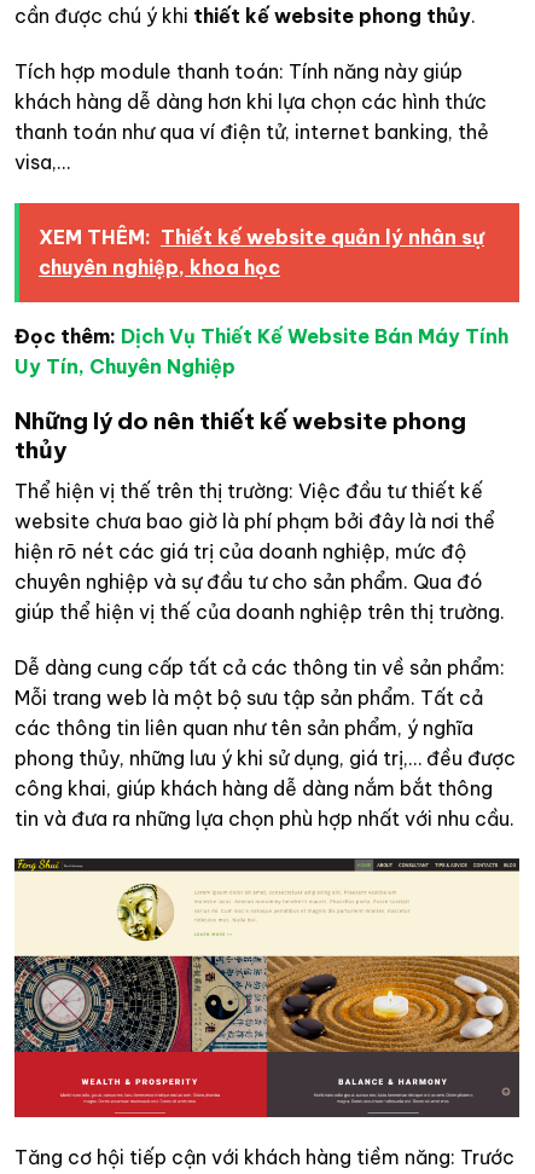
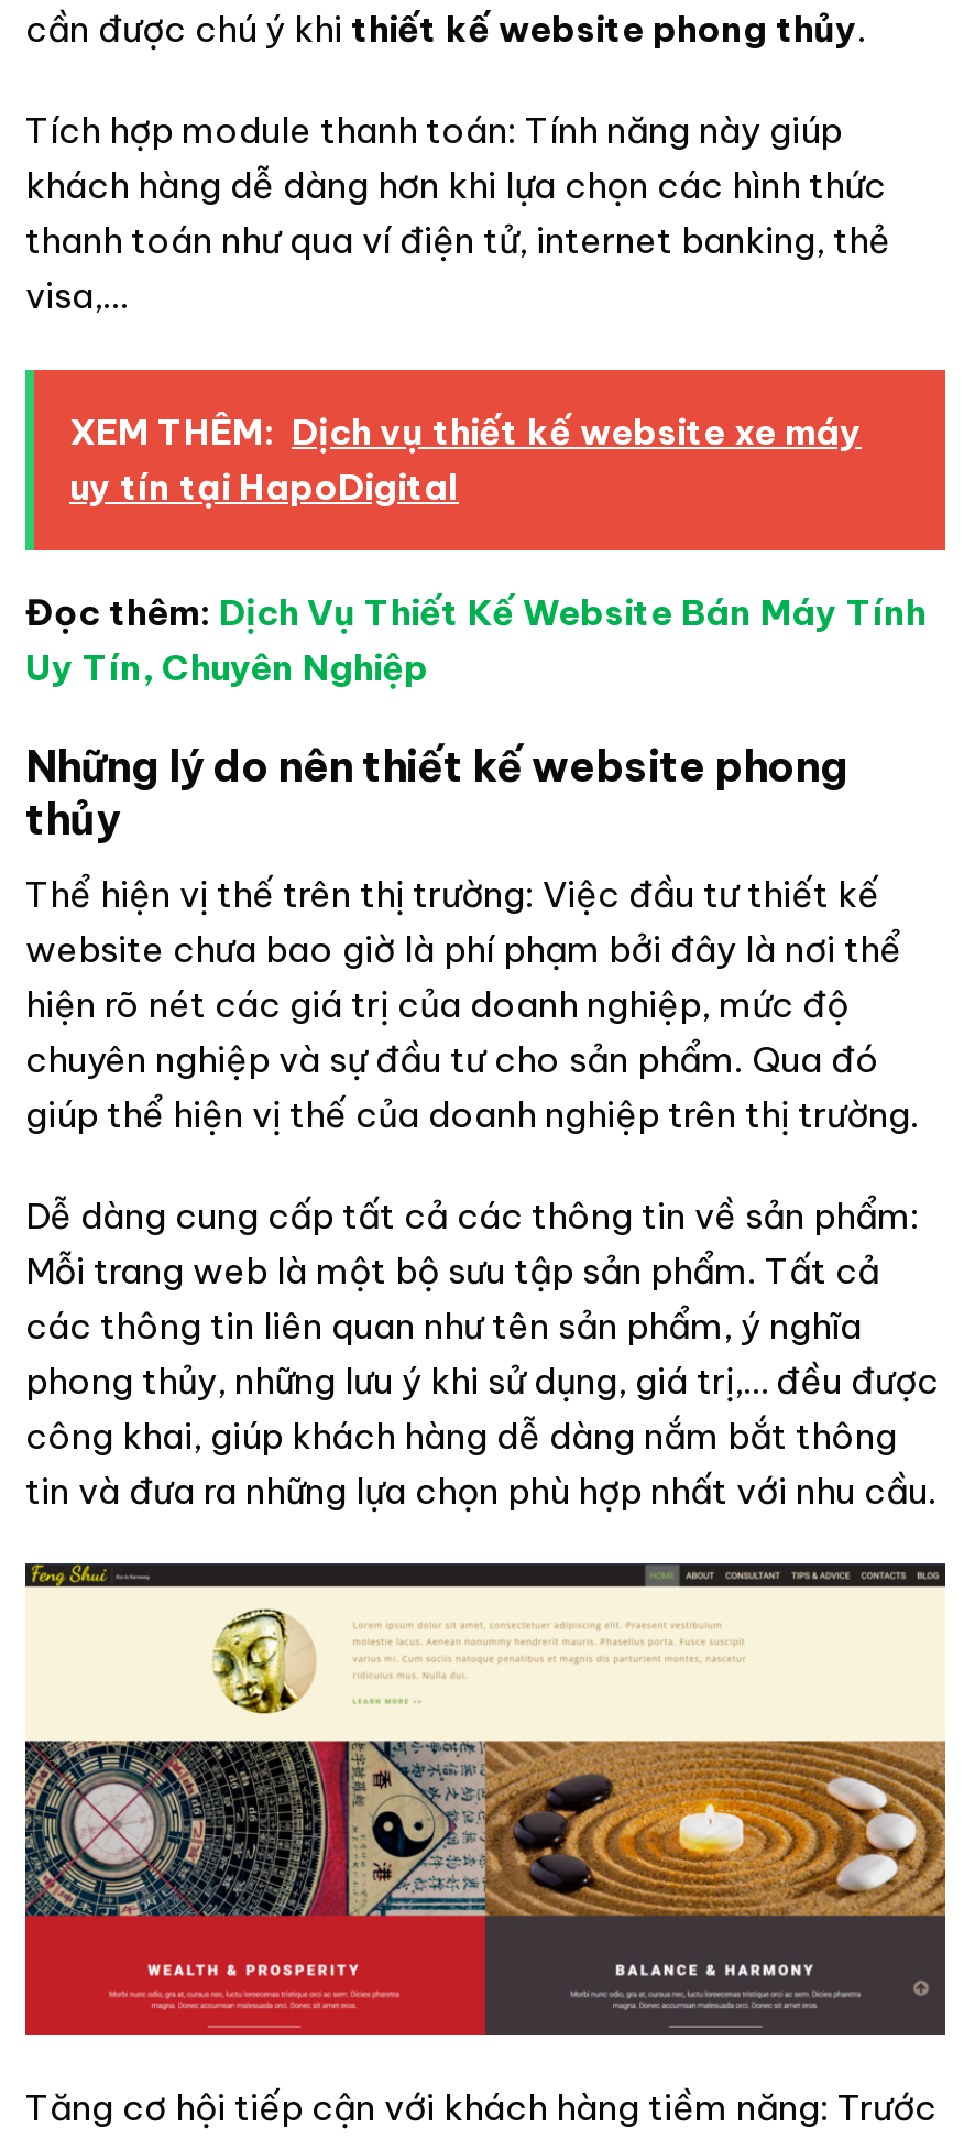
[39,224,484,279] XEM THÊM: Thiết kế website quản lý nhân sự | chuyên nghiệp, khoa học -> [69,408,862,508] XEM THÊM: Dịch vụ thiết kế website xe máy | uy tín tại HapoDigital

